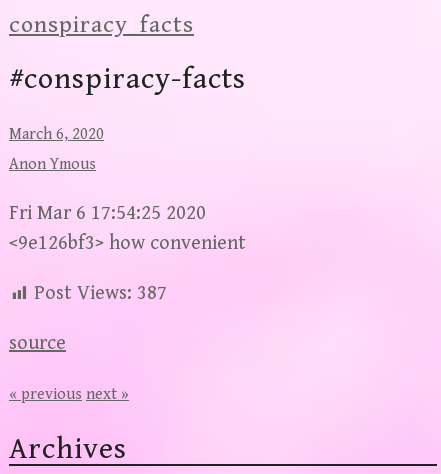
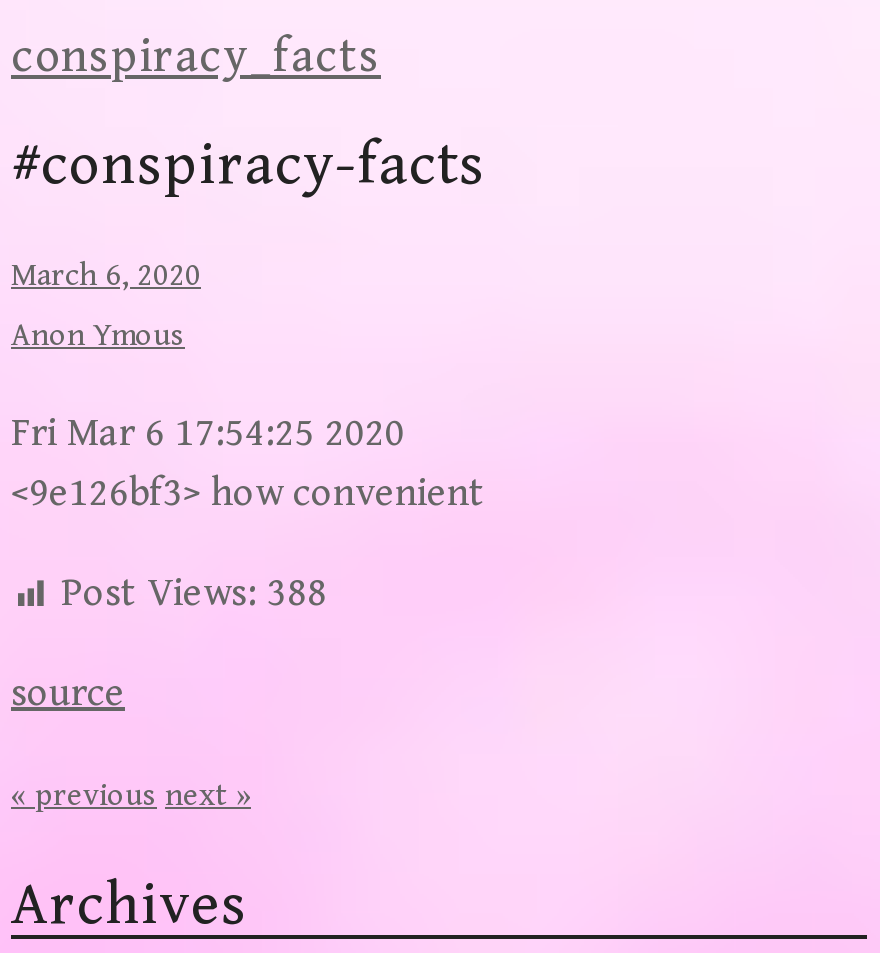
[34,282,167,305] Post Views: 387 -> [61,572,327,618] Post Views: 388

